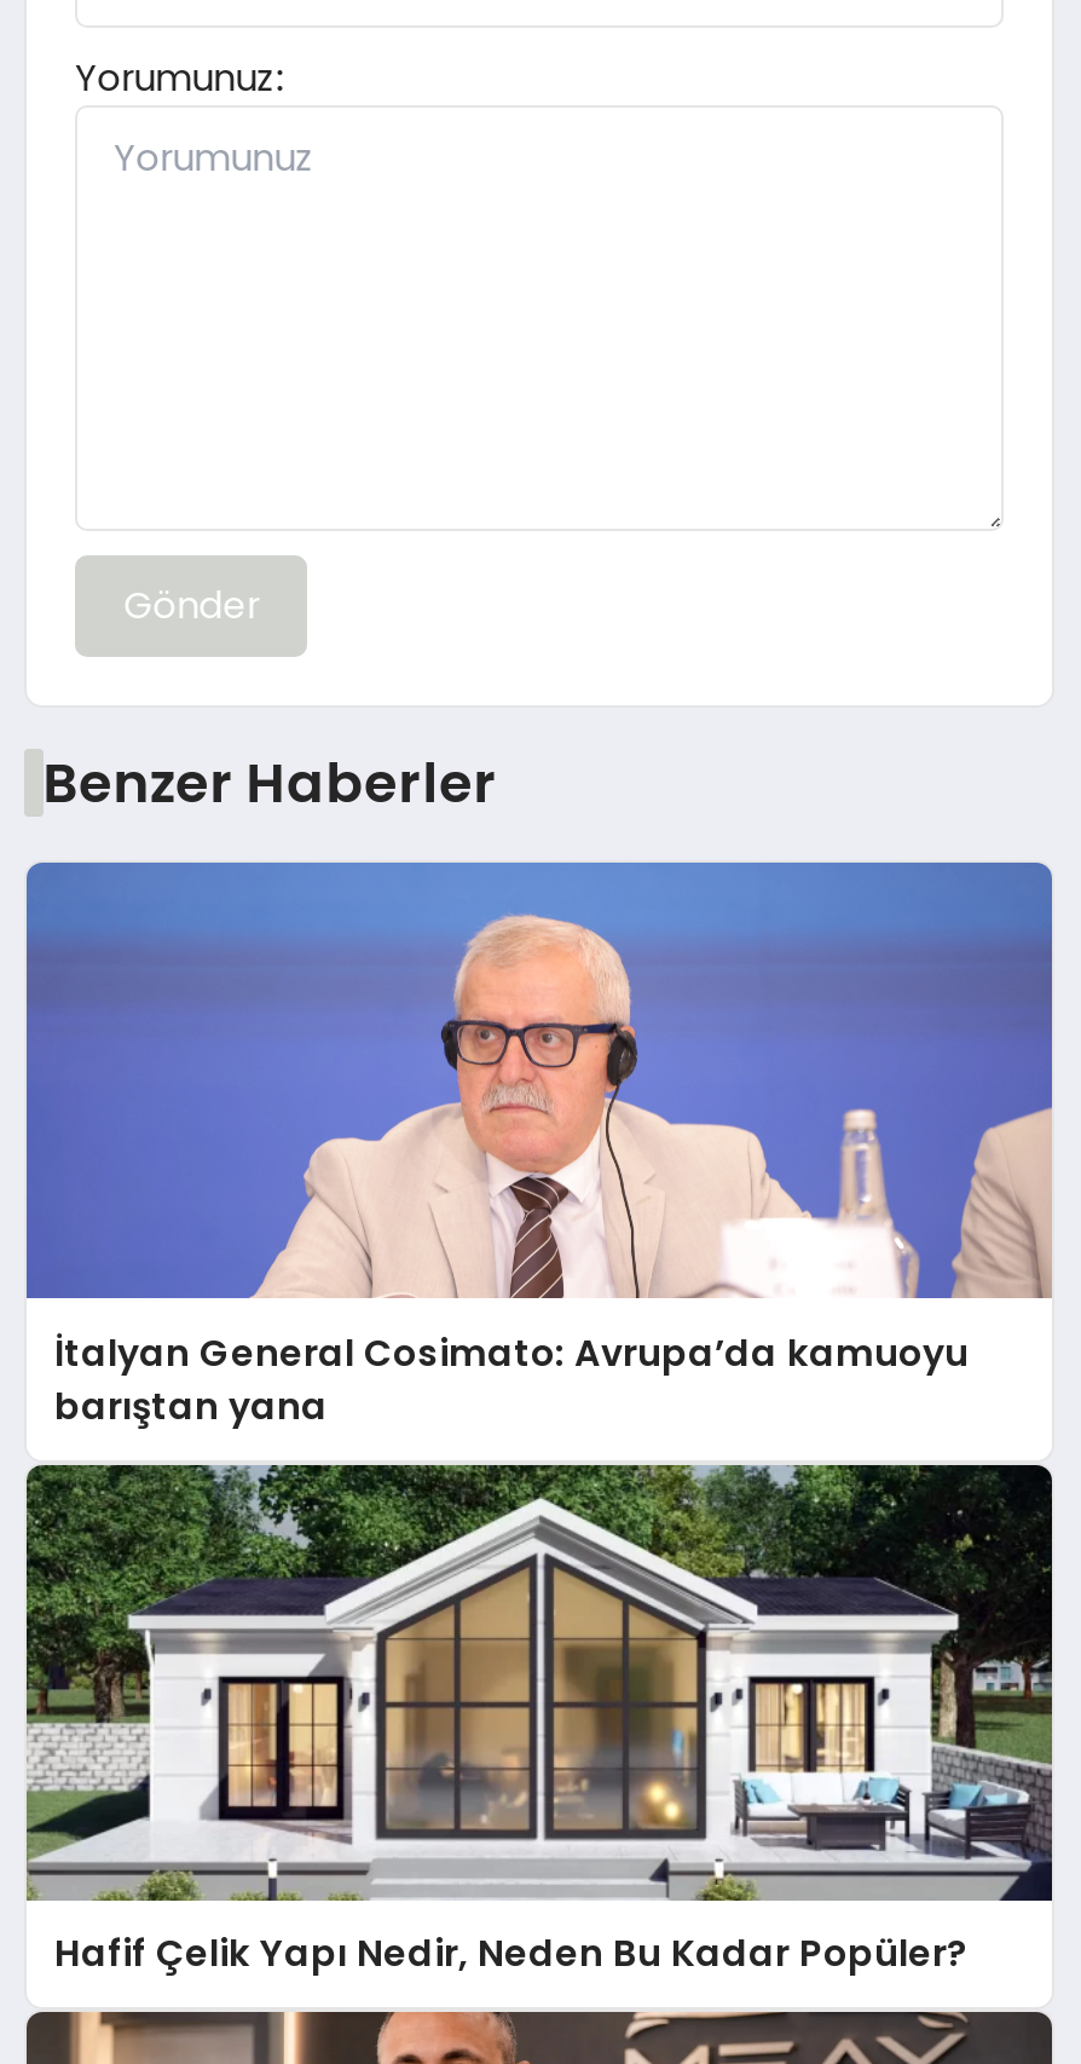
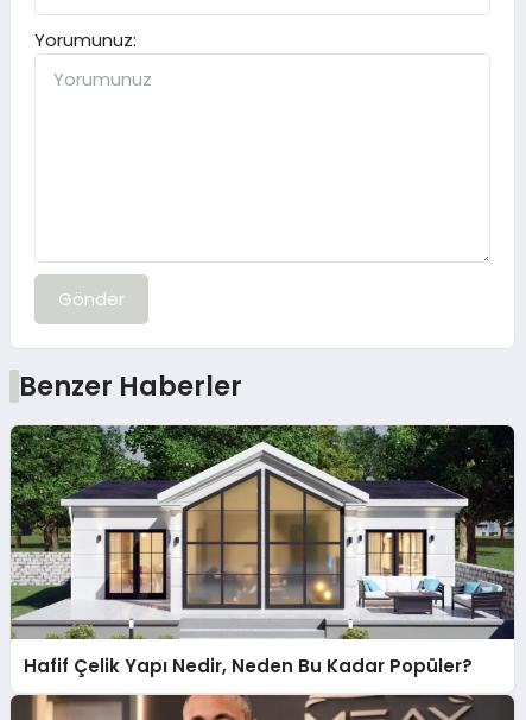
[24,860,1054,1430] [image] | İtalyan General Cosimato: Avrupa’da kamuoyu | barıştan yana -> none

